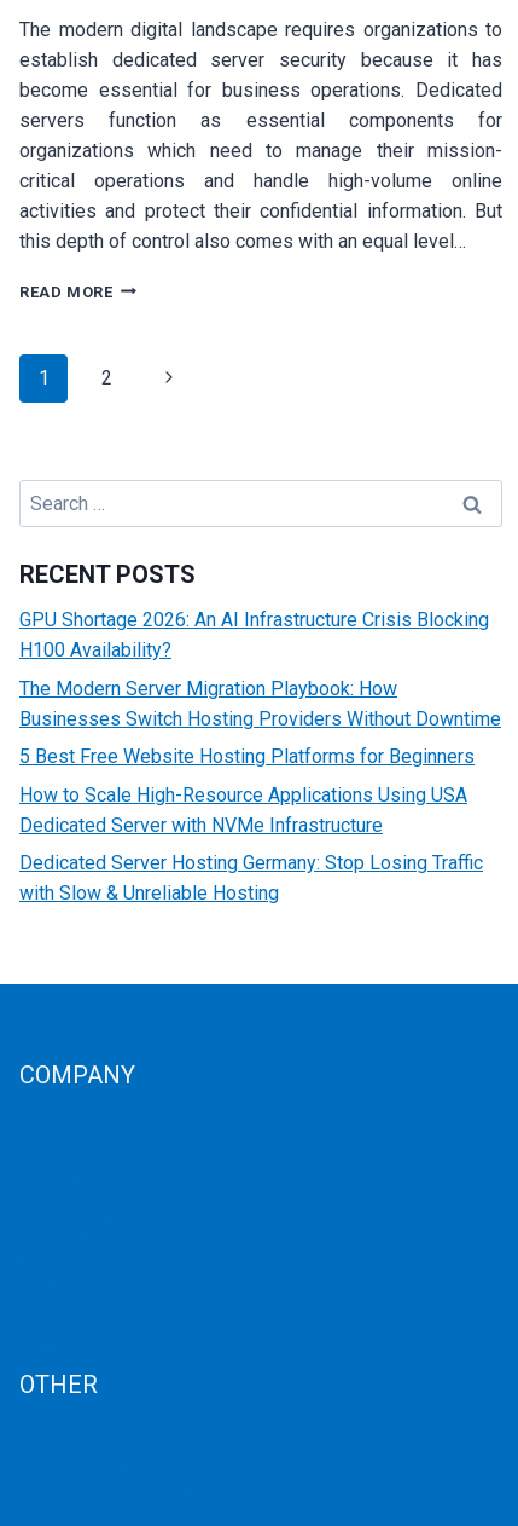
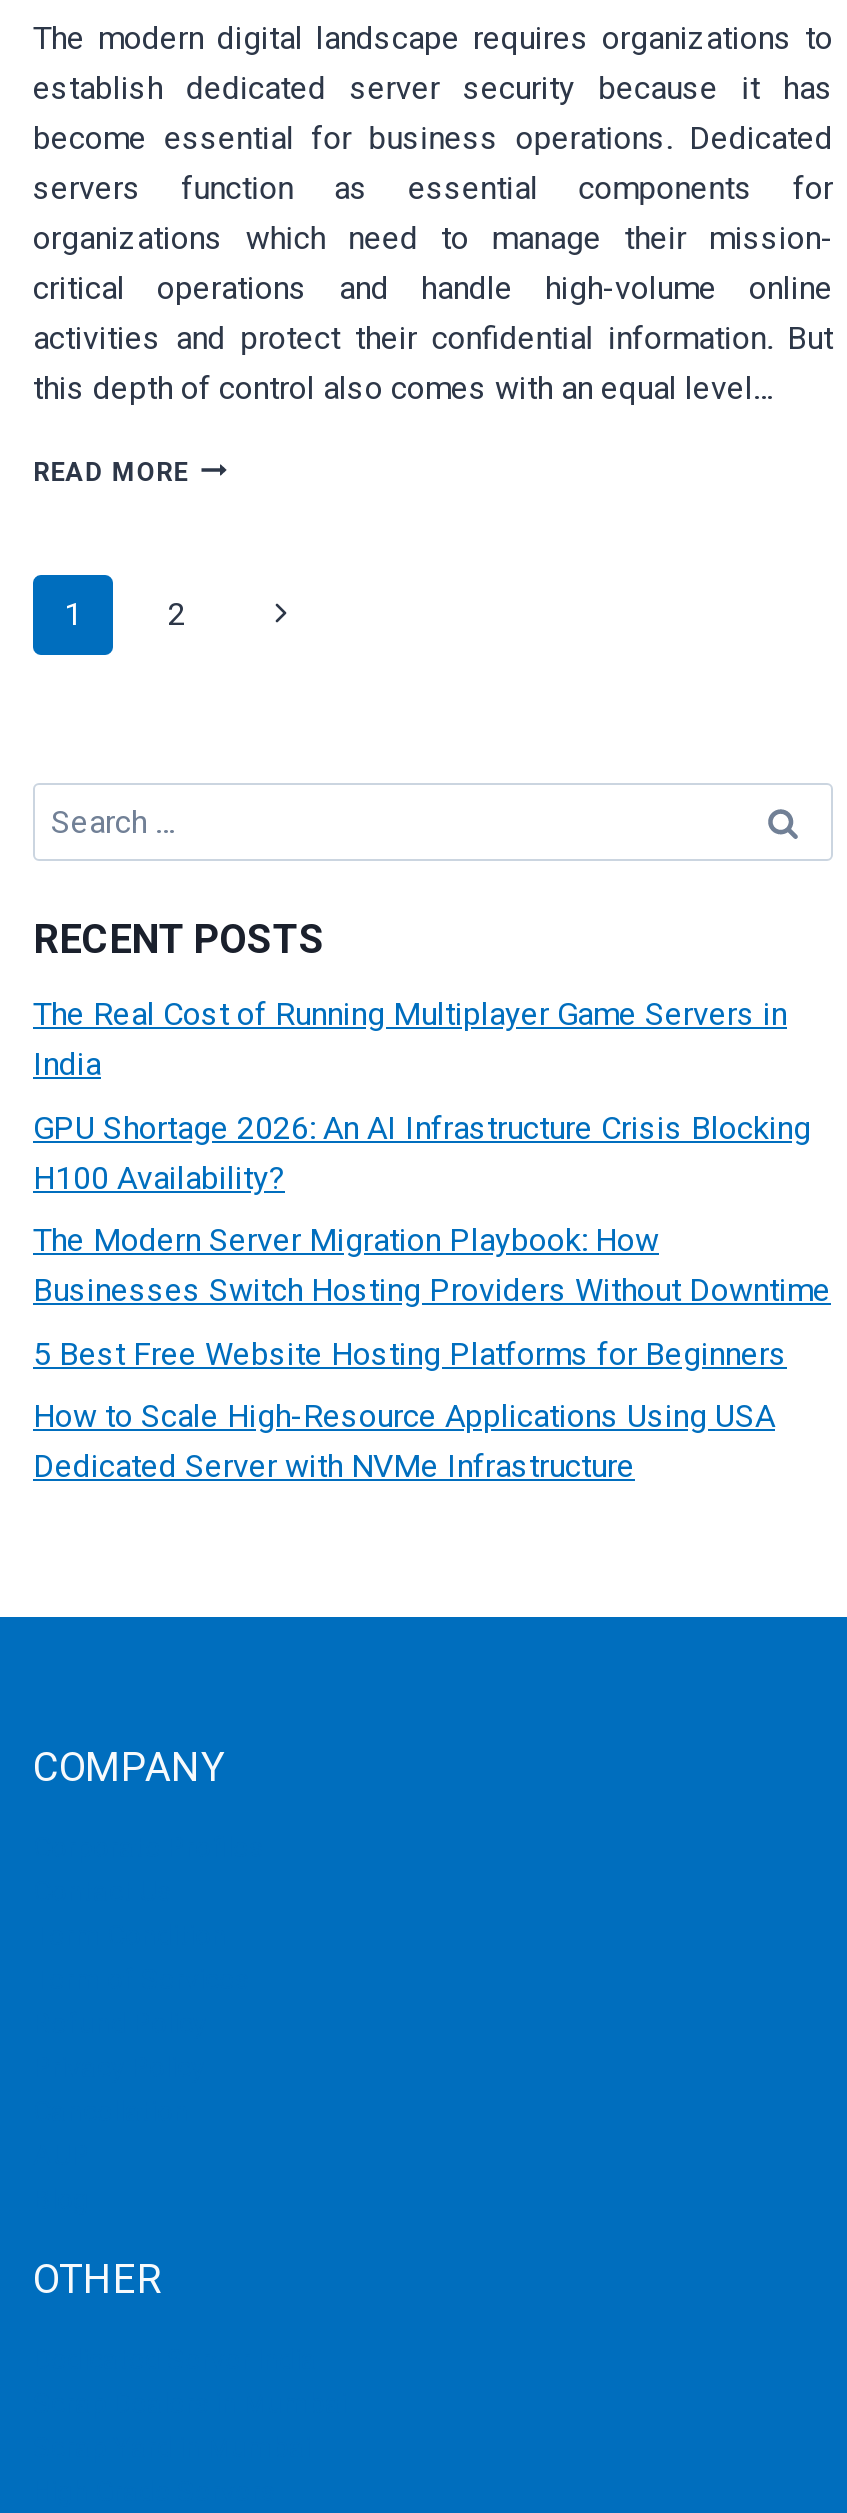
none -> [33,996,787,1084] The Real Cost of Running Multiplayer Game Servers in | India
moved [19,609,501,836] -> [33,1109,831,1485]: GPU Shortage 2026: An AI Infrastructure Crisis Blocking | H100 Availability? | The Modern Server Migration Playbook: How | Businesses Switch Hosting Providers Without Downtime | 5 Best Free Website Hosting Platforms for Beginners | How to Scale High-Resource Applications Using USA | Dedicated Server with NVMe Infrastructure
[19,851,483,904] Dedicated Server Hosting Germany: Stop Losing Traffic | with Slow & Unreliable Hosting -> none

